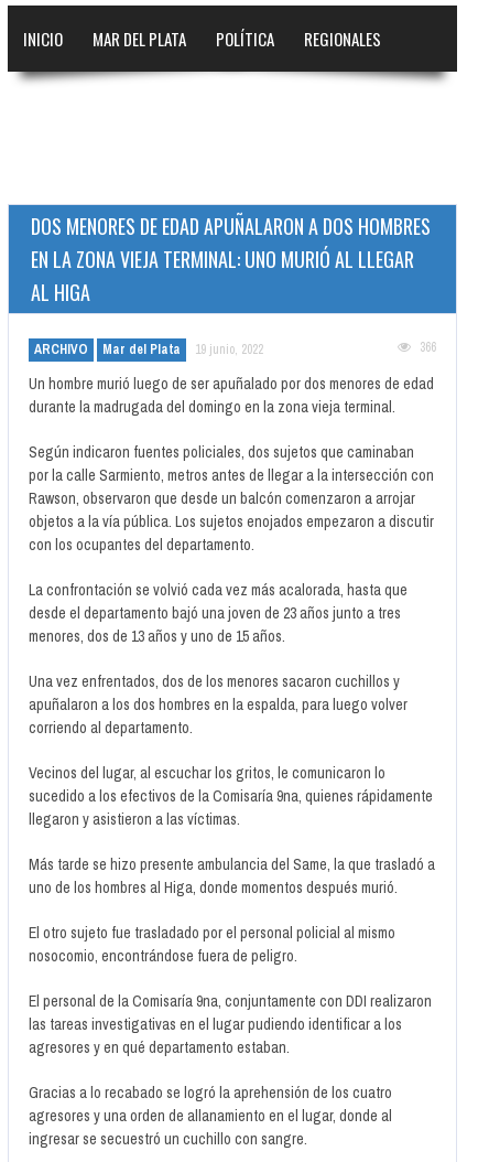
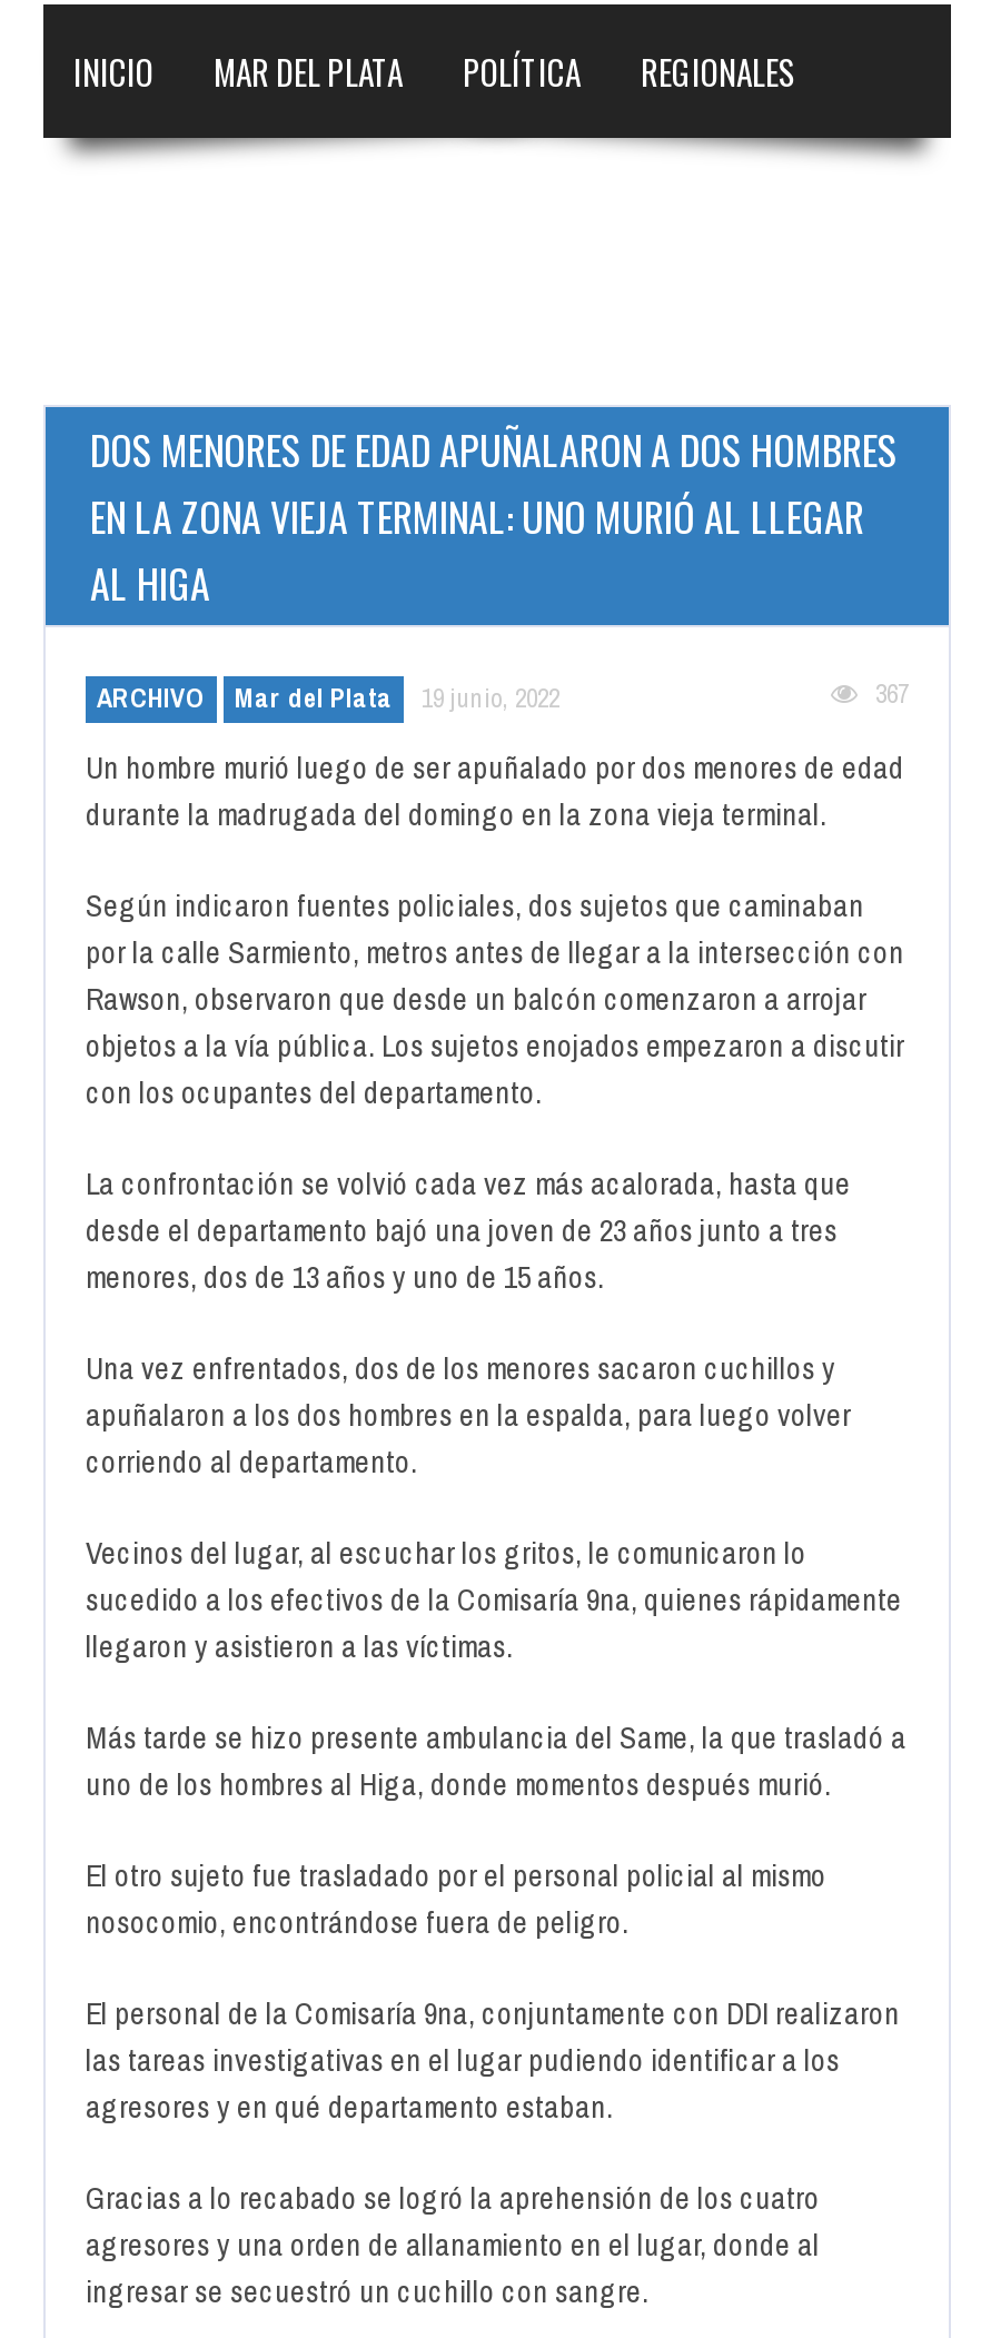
[416,338,436,356] 366 -> [869,676,909,712] 367

